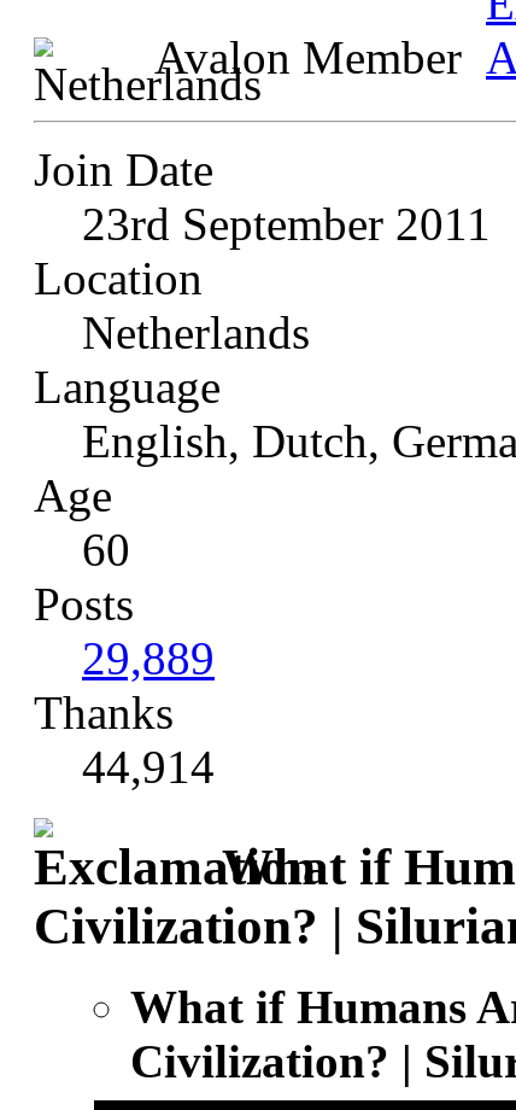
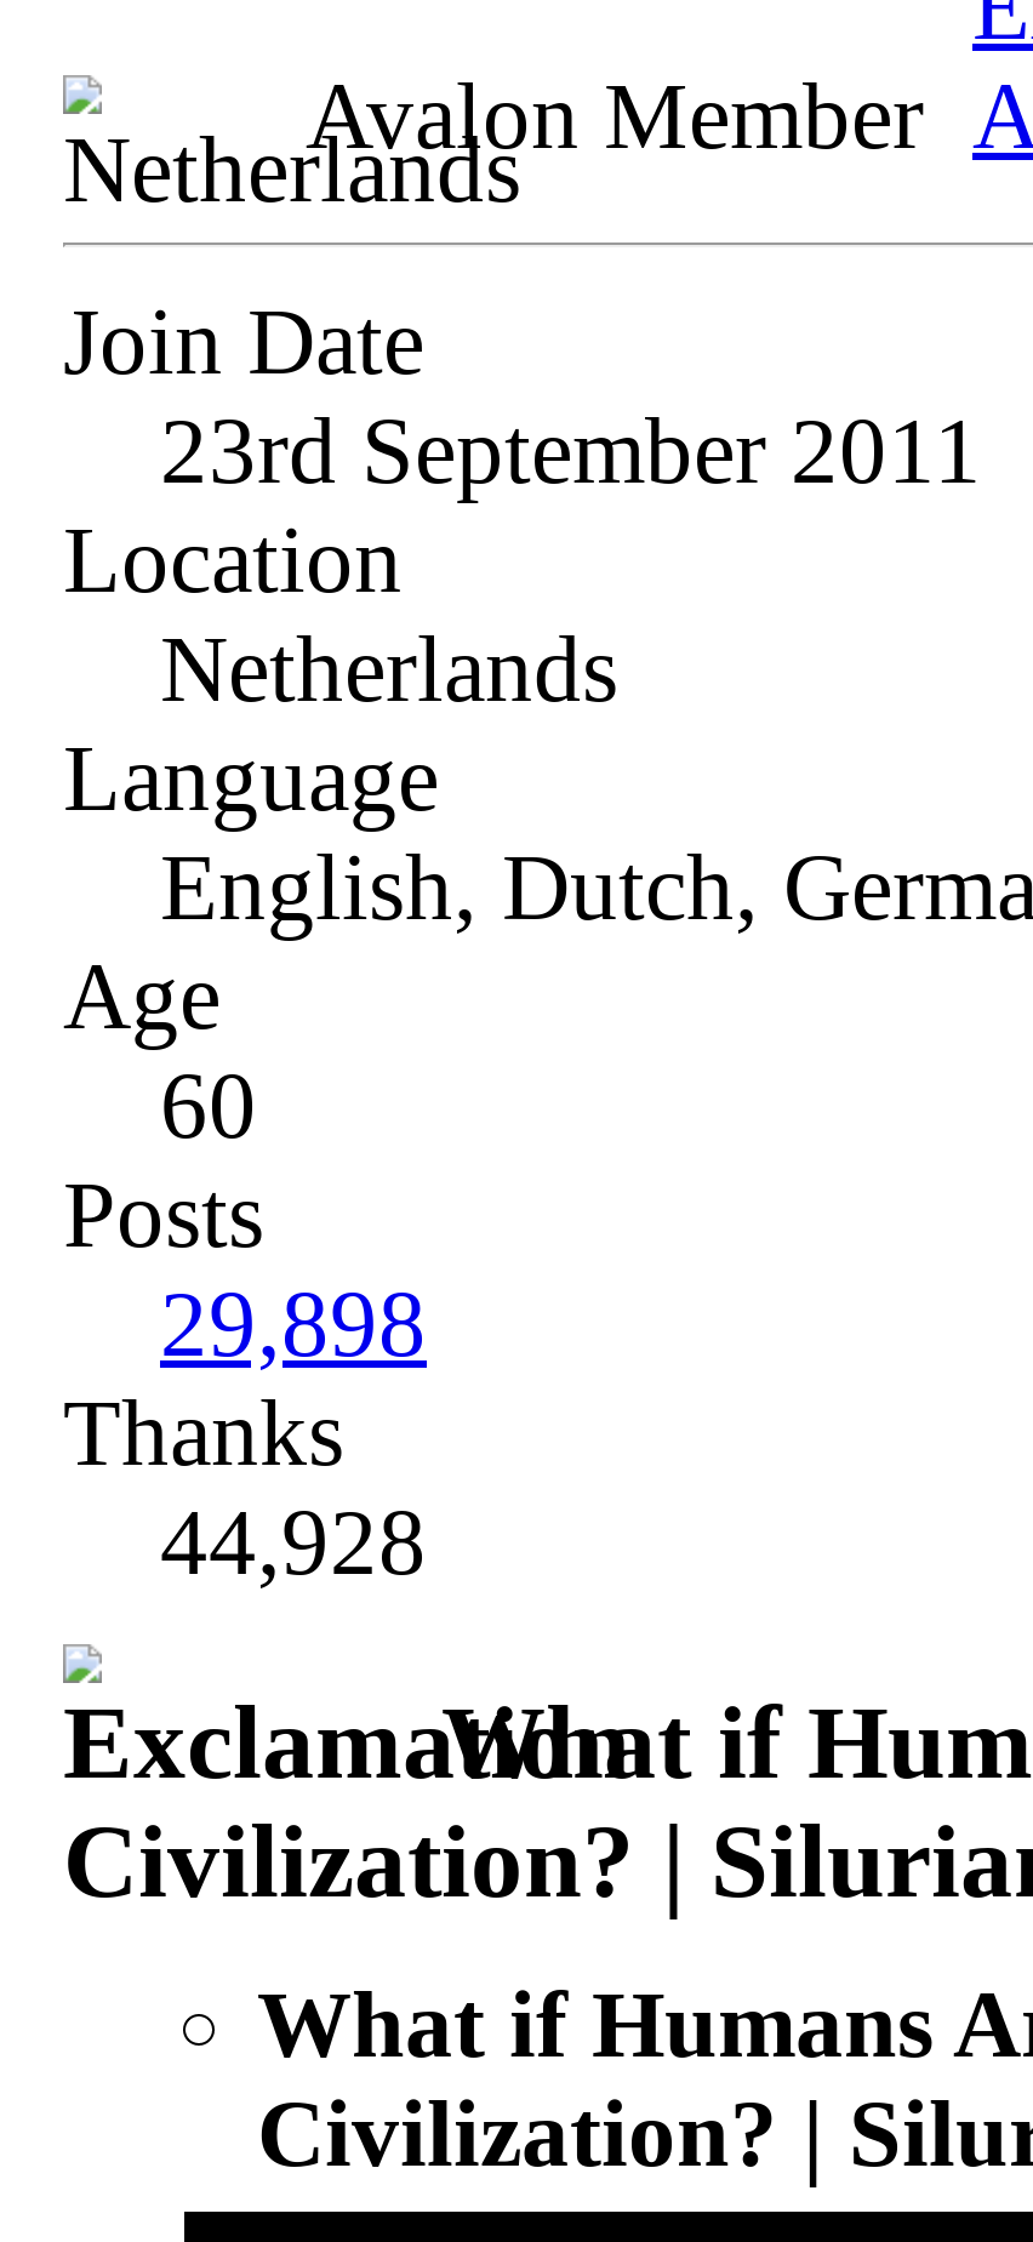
[82,632,215,684] 29,889 -> [160,1271,427,1375] 29,898
[82,741,215,793] 44,914 -> [160,1489,427,1593] 44,928

